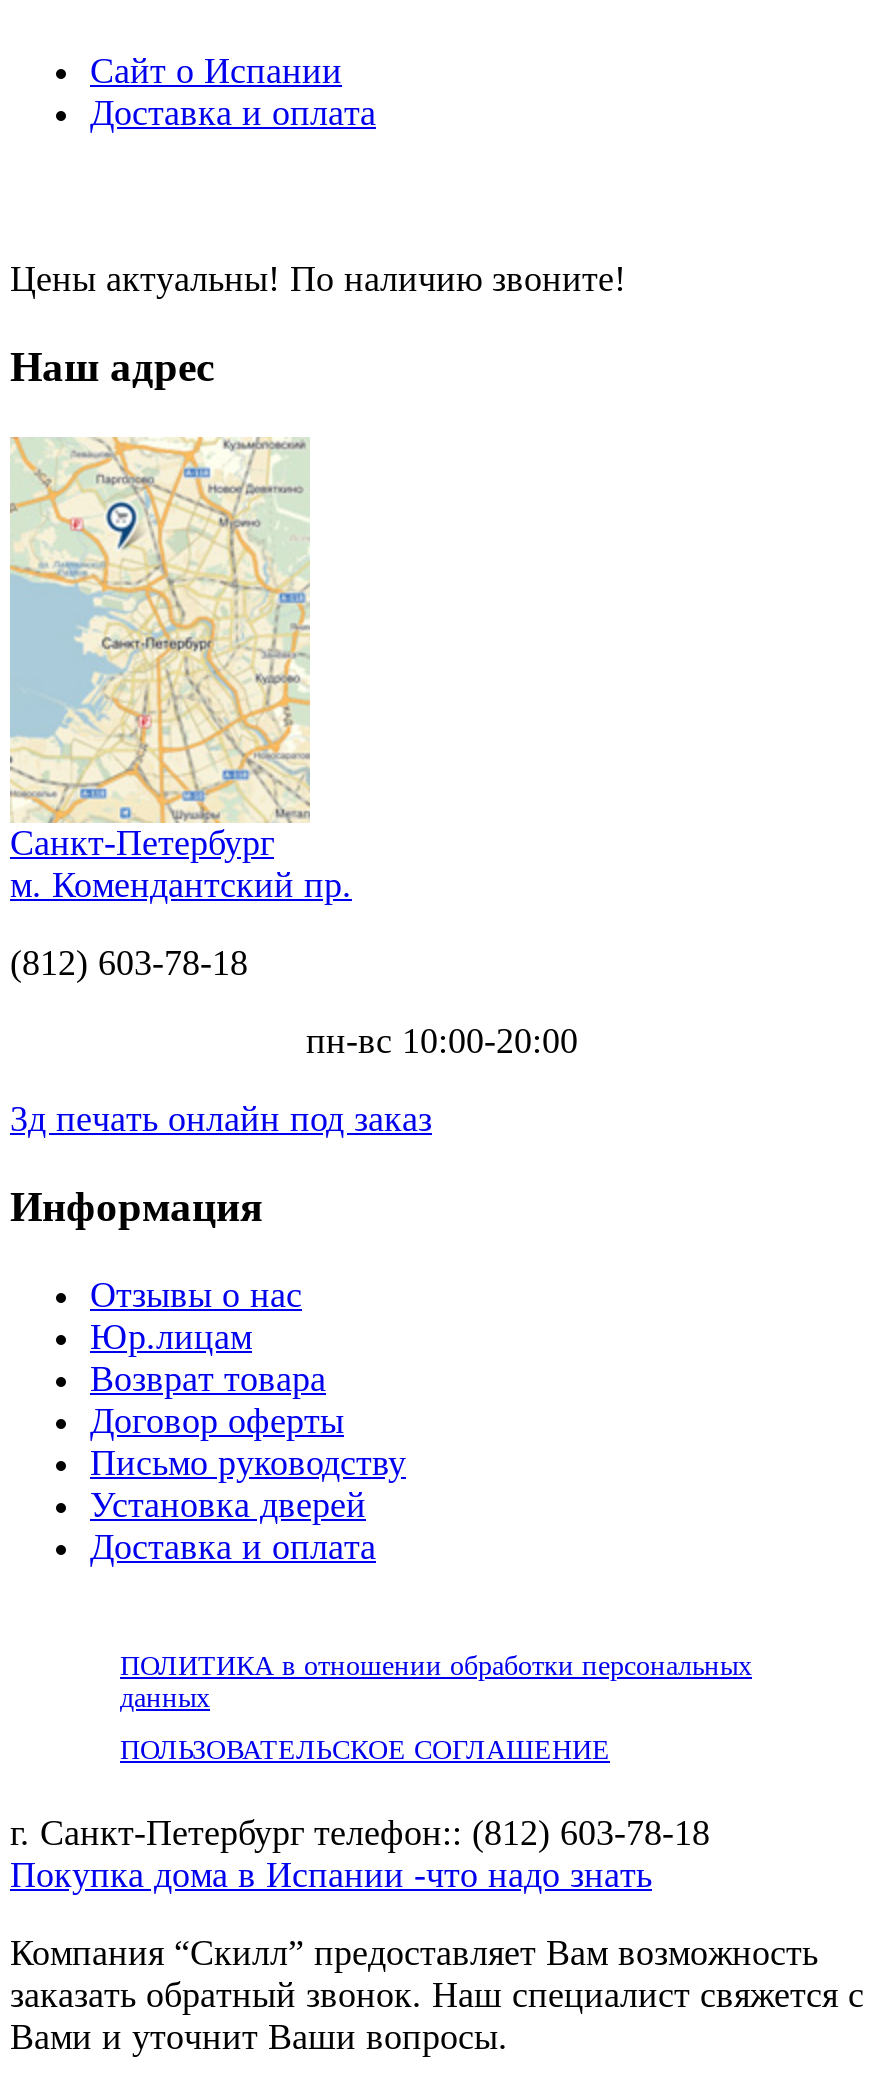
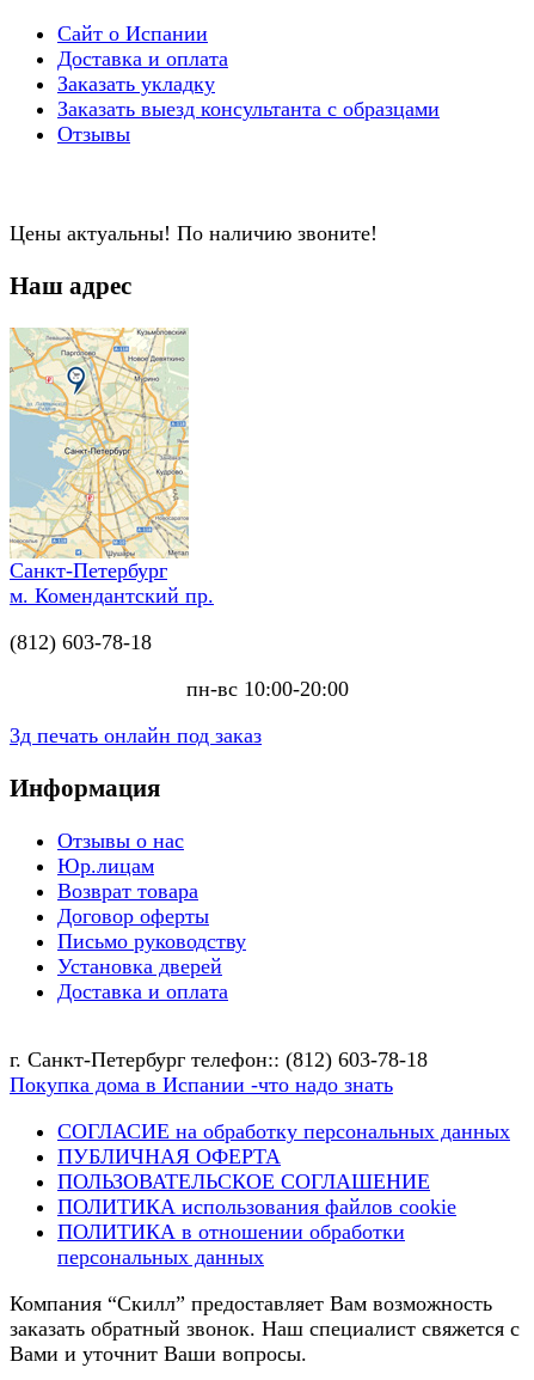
none -> [57,72,440,146] Заказать укладку | Заказать выезд консультанта с образцами | Отзывы
[120,1650,752,1712] ПОЛИТИКА в отношении обработки персональных | данных -> none
moved [120,1734,610,1764] -> [57,1169,430,1193]: ПОЛЬЗОВАТЕЛЬСКОЕ СОГЛАШЕНИЕ
moved [10,1812,710,1894] -> [10,1047,428,1096]: г. Санкт-Петербург телефон:: (812) 603-78-18 | Покупка дома в Испании -что надо знать
none -> [57,1119,510,1268] СОГЛАСИЕ на обработку персональных данных | ПУБЛИЧНАЯ ОФЕРТА | ПОЛИТИКА использования файлов cookie | ПОЛИТИКА в отношении обработки | персональных данных

